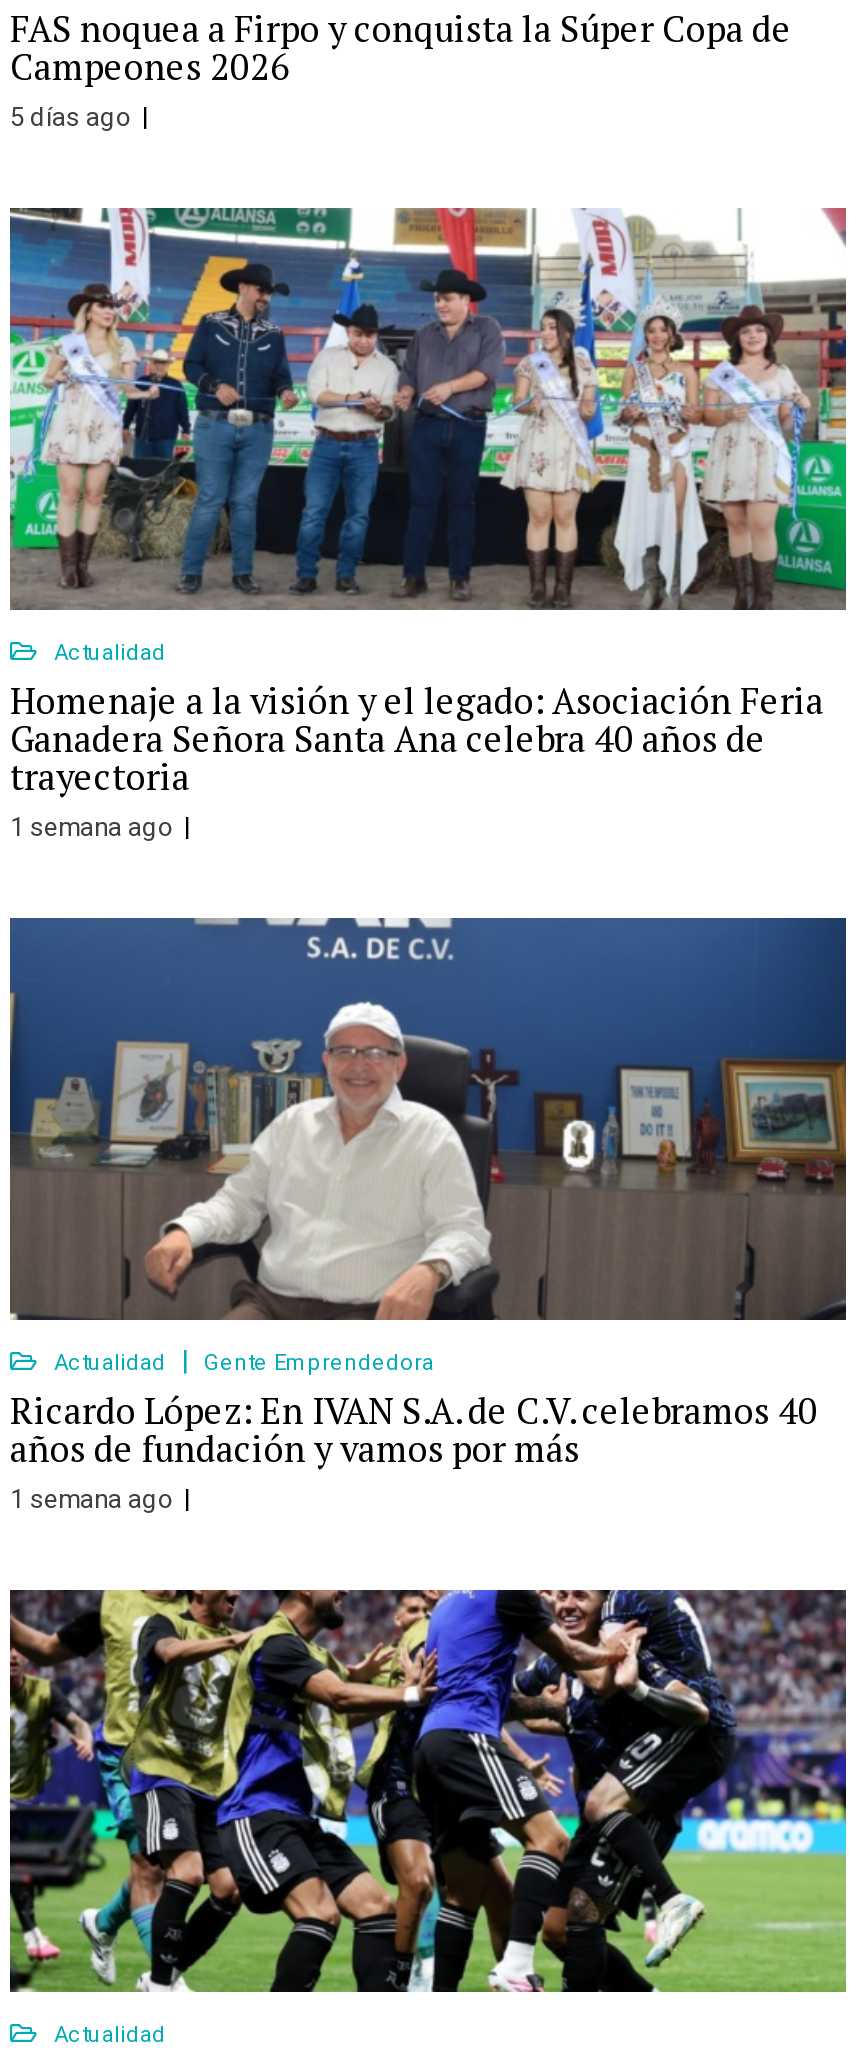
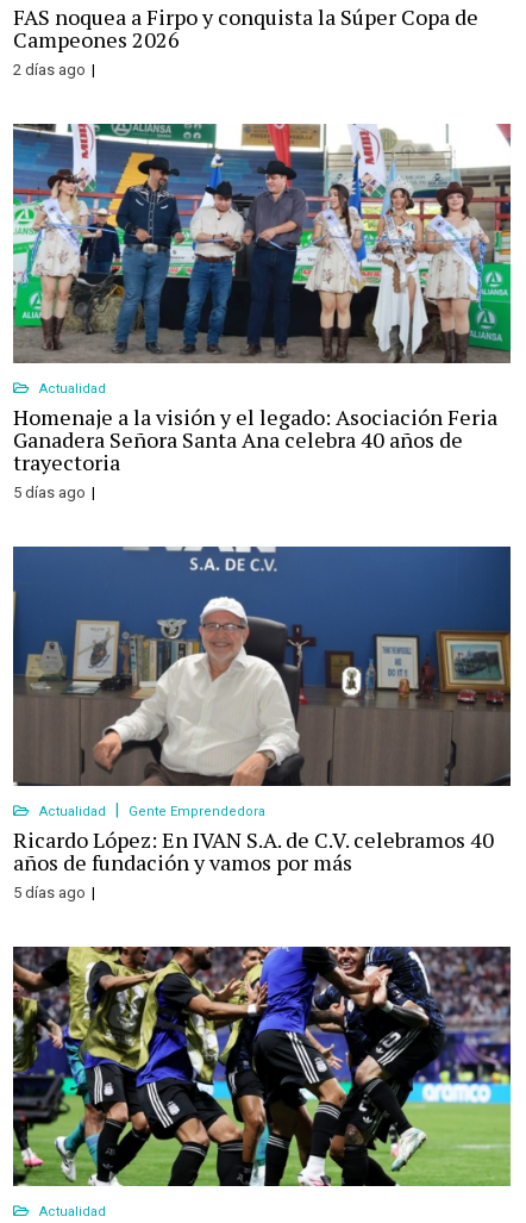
[10,103,132,133] 5 días ago -> [13,61,86,79] 2 días ago
[10,813,174,843] 1 semana ago -> [13,484,86,502] 5 días ago
[10,1485,174,1515] 1 semana ago -> [13,884,86,902] 5 días ago

